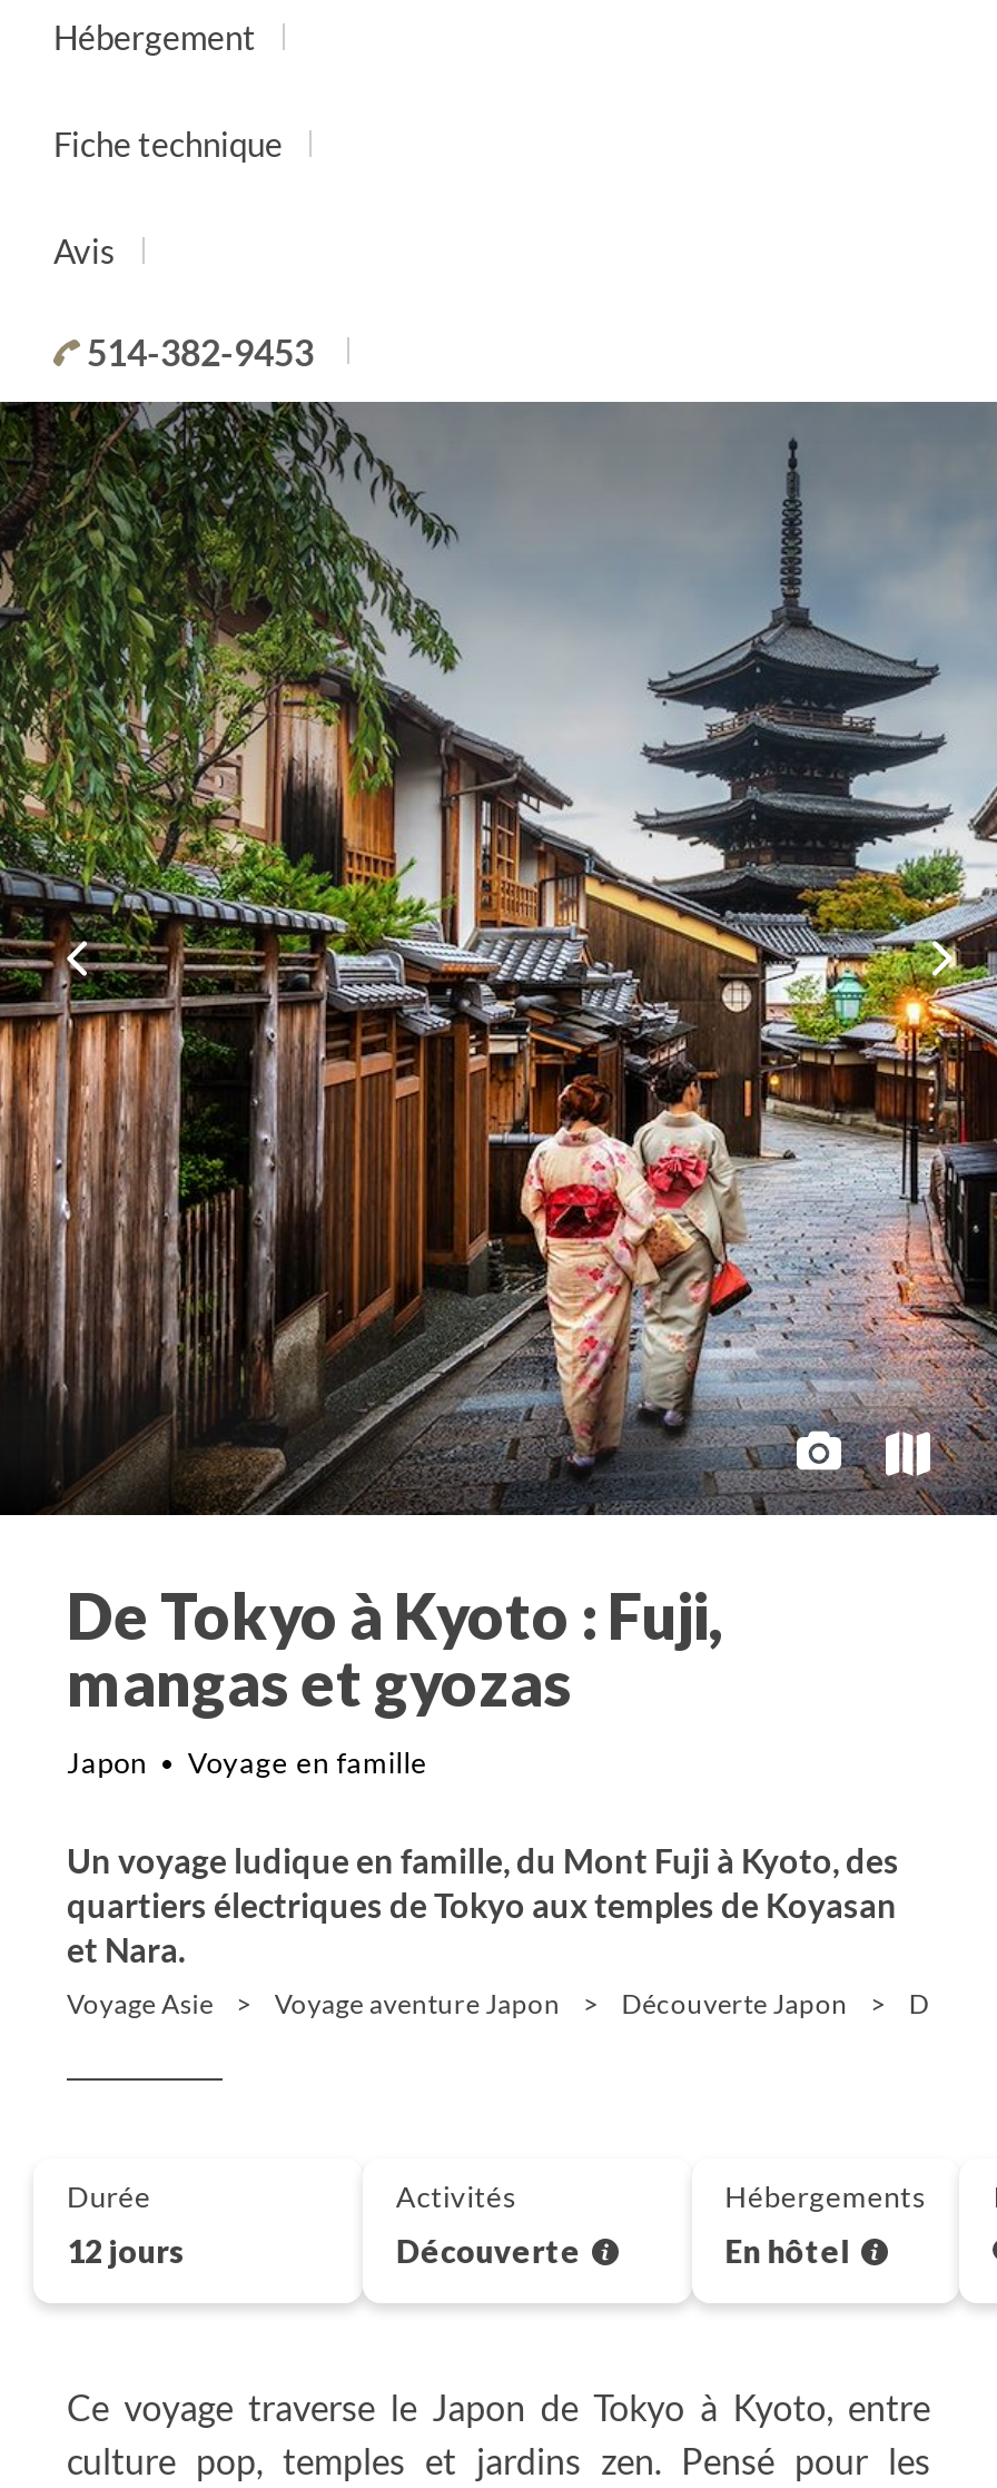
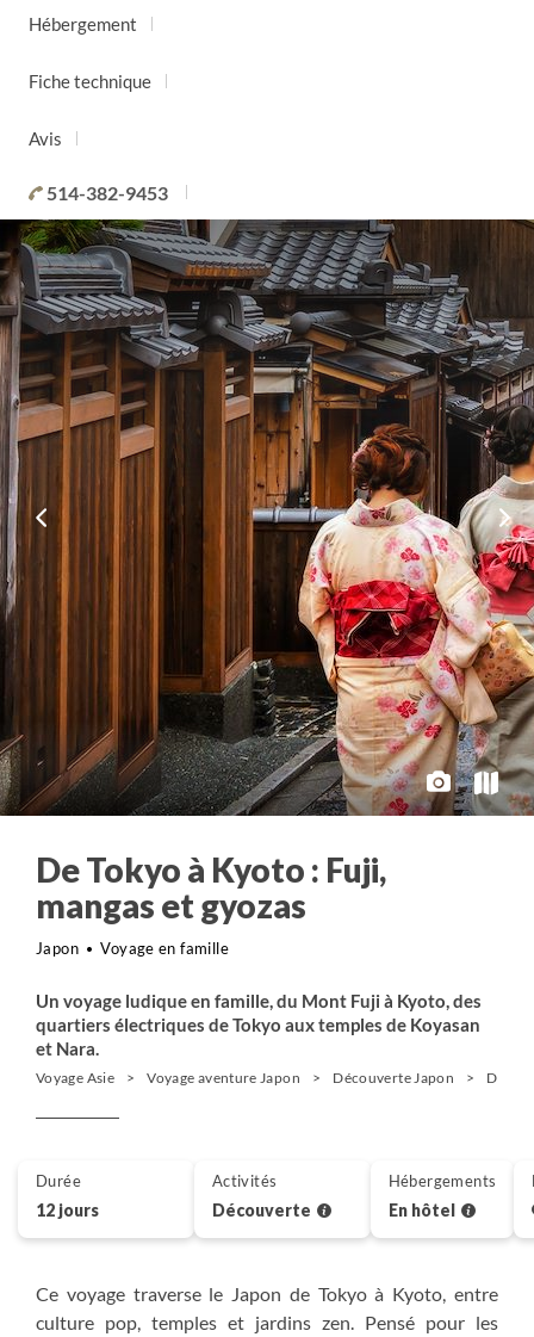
[7,400,990,1515] [image] -> [4,218,530,816] [image]

